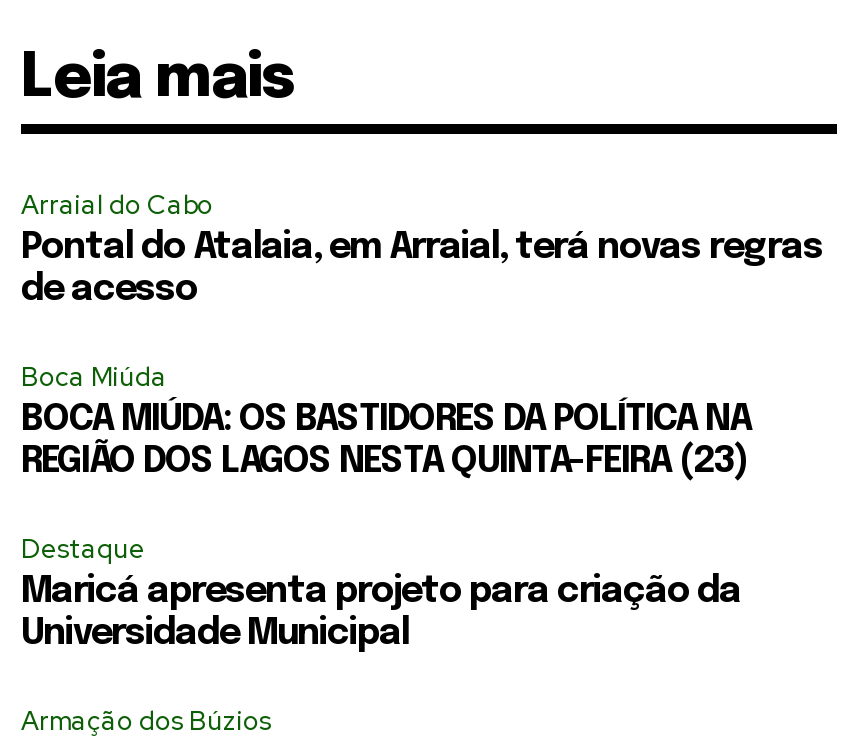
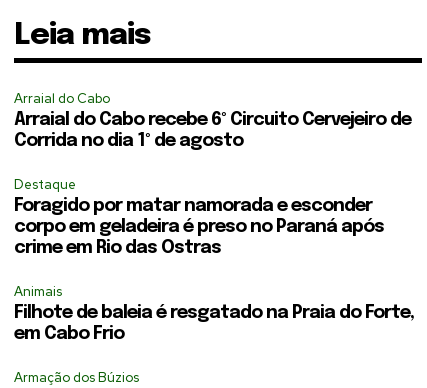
[21,230,823,480] Pontal do Atalaia, em Arraial, terá novas regras | de acesso | Boca Miúda | BOCA MIÚDA: OS BASTIDORES DA POLÍTICA NA | REGIÃO DOS LAGOS NESTA QUINTA-FEIRA (23) -> [14,111,411,150] Arraial do Cabo recebe 6º Circuito Cervejeiro de | Corrida no dia 1º de agosto
moved [21,532,145,566] -> [14,176,76,193]: Destaque
[21,574,741,652] Maricá apresenta projeto para criação da | Universidade Municipal -> [14,197,414,343] Foragido por matar namorada e esconder | corpo em geladeira é preso no Paraná após | crime em Rio das Ostras | Animais | Filhote de baleia é resgatado na Praia do Forte, | em Cabo Frio

